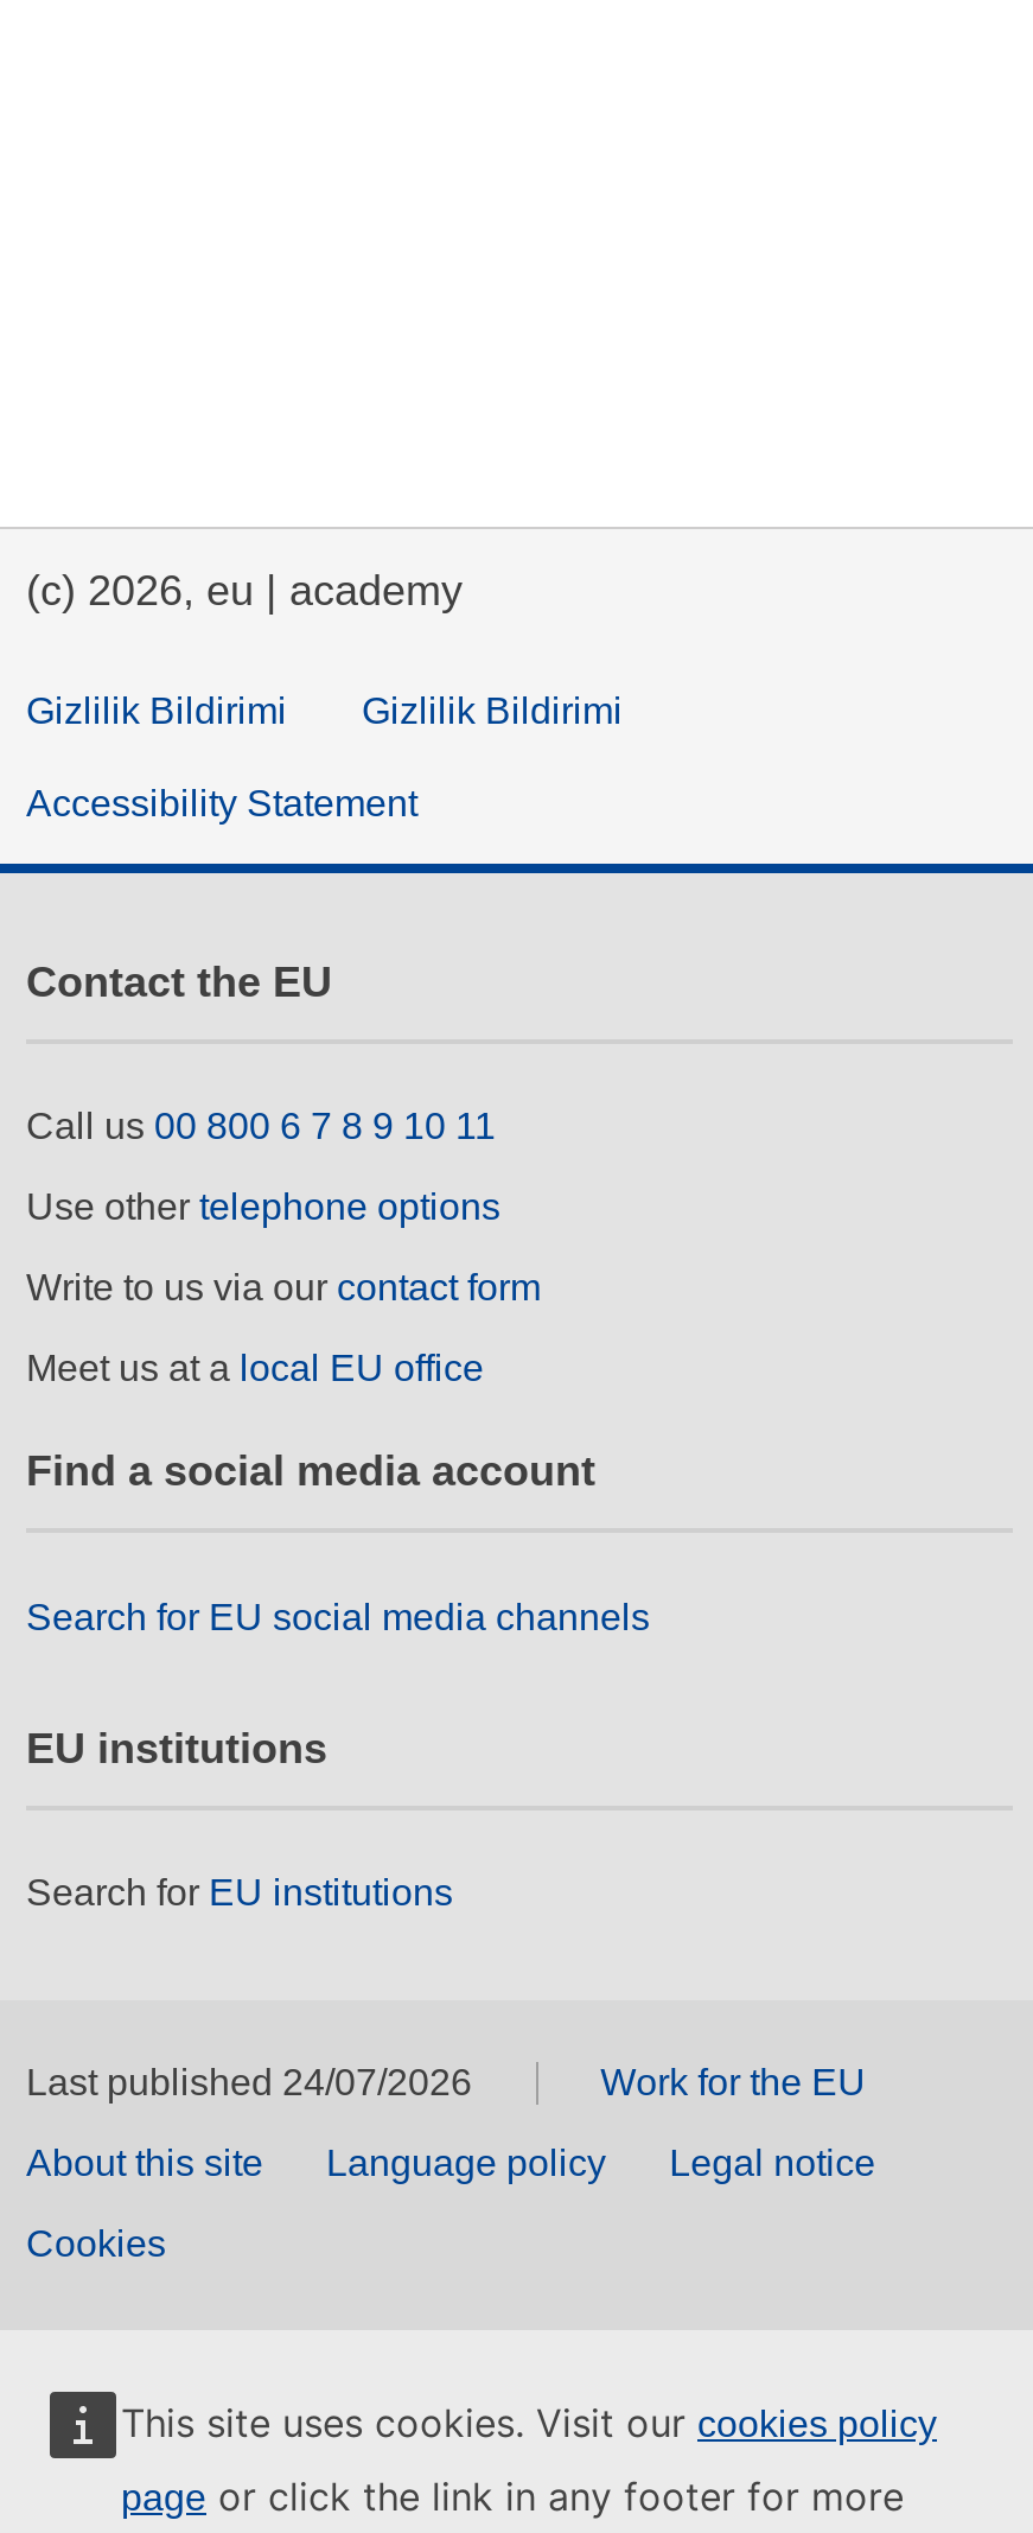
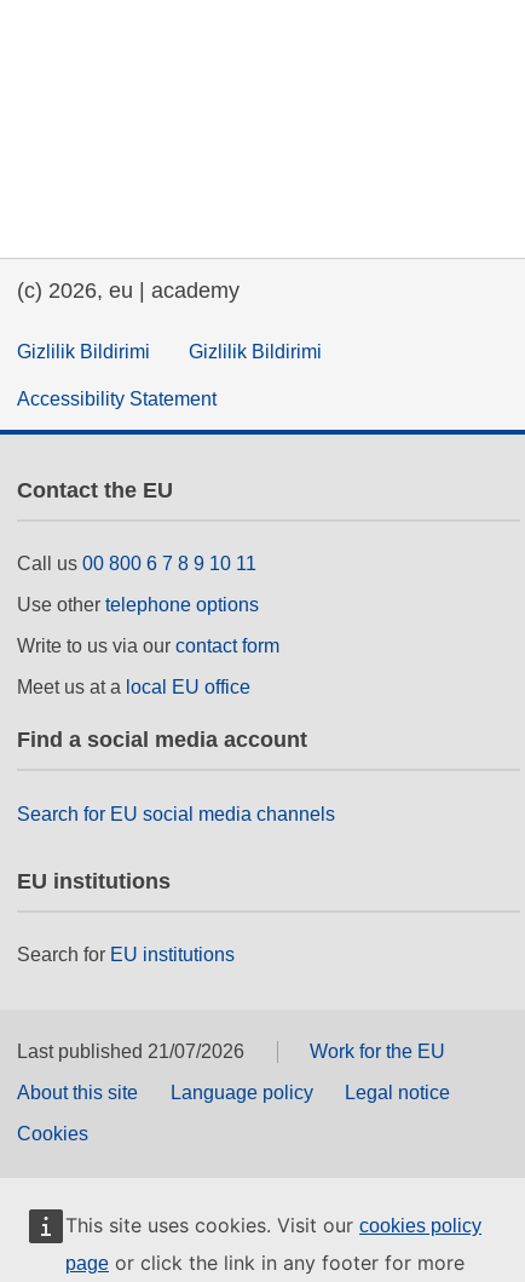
[26,2063,472,2104] Last published 24/07/2026 -> [17,1042,244,1062] Last published 21/07/2026

